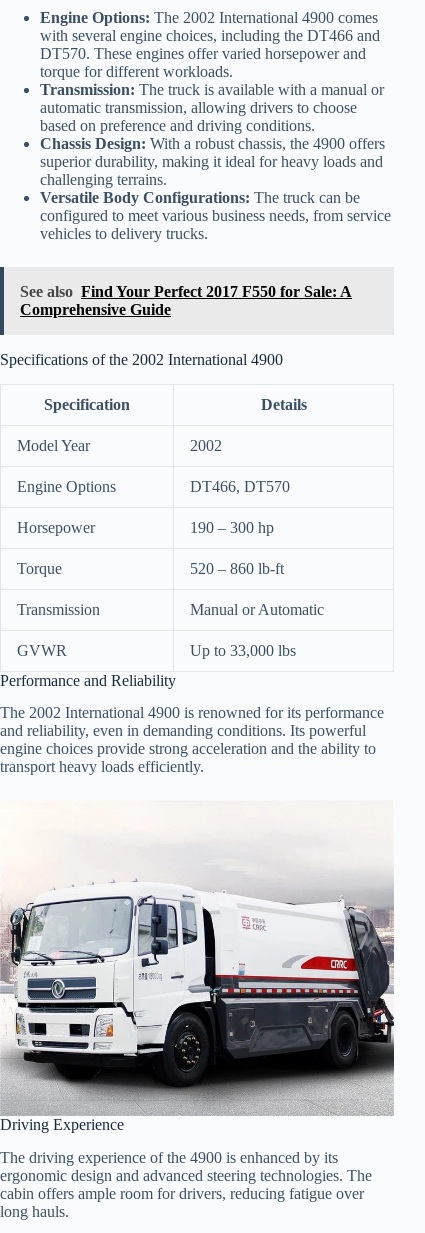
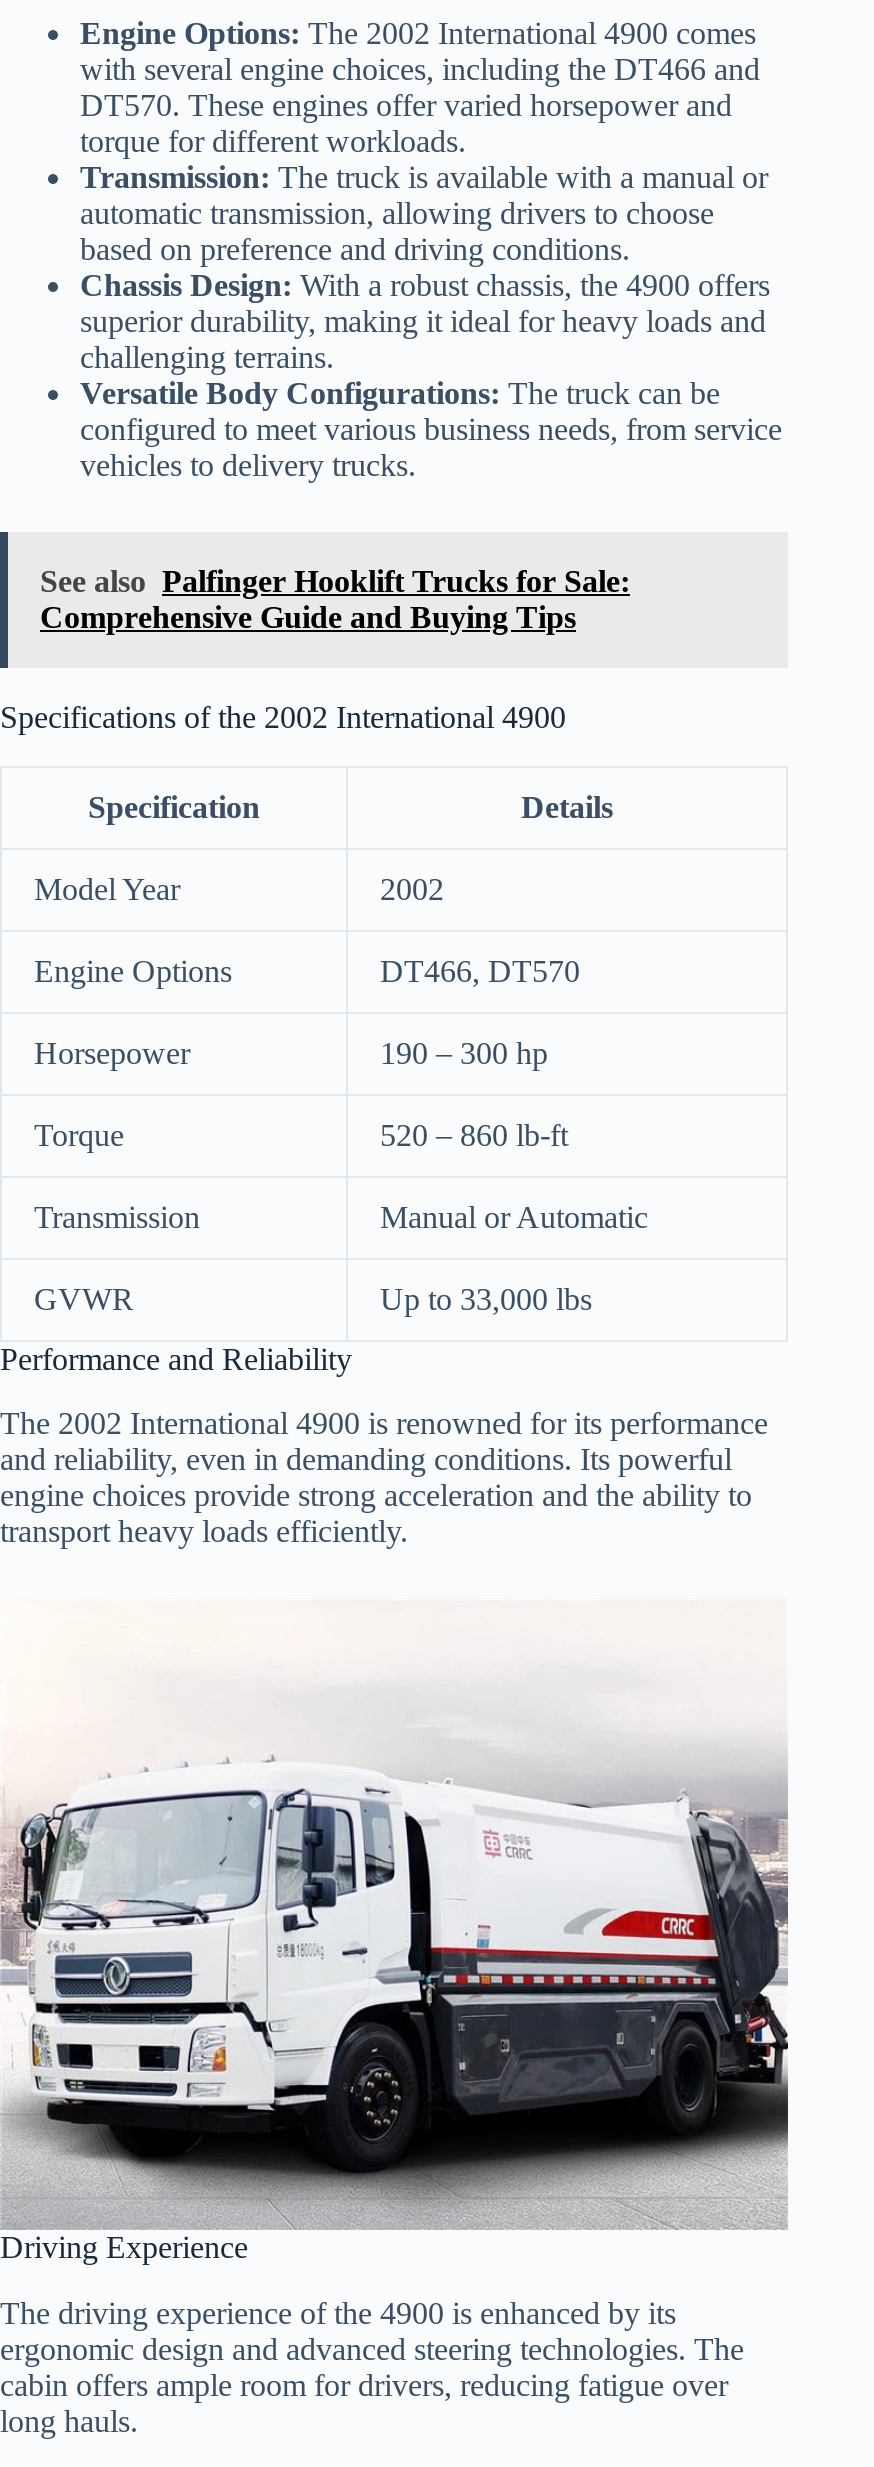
[20,283,352,318] See also Find Your Perfect 2017 F550 for Sale: A | Comprehensive Guide -> [40,564,630,634] See also Palfinger Hooklift Trucks for Sale: | Comprehensive Guide and Buying Tips

